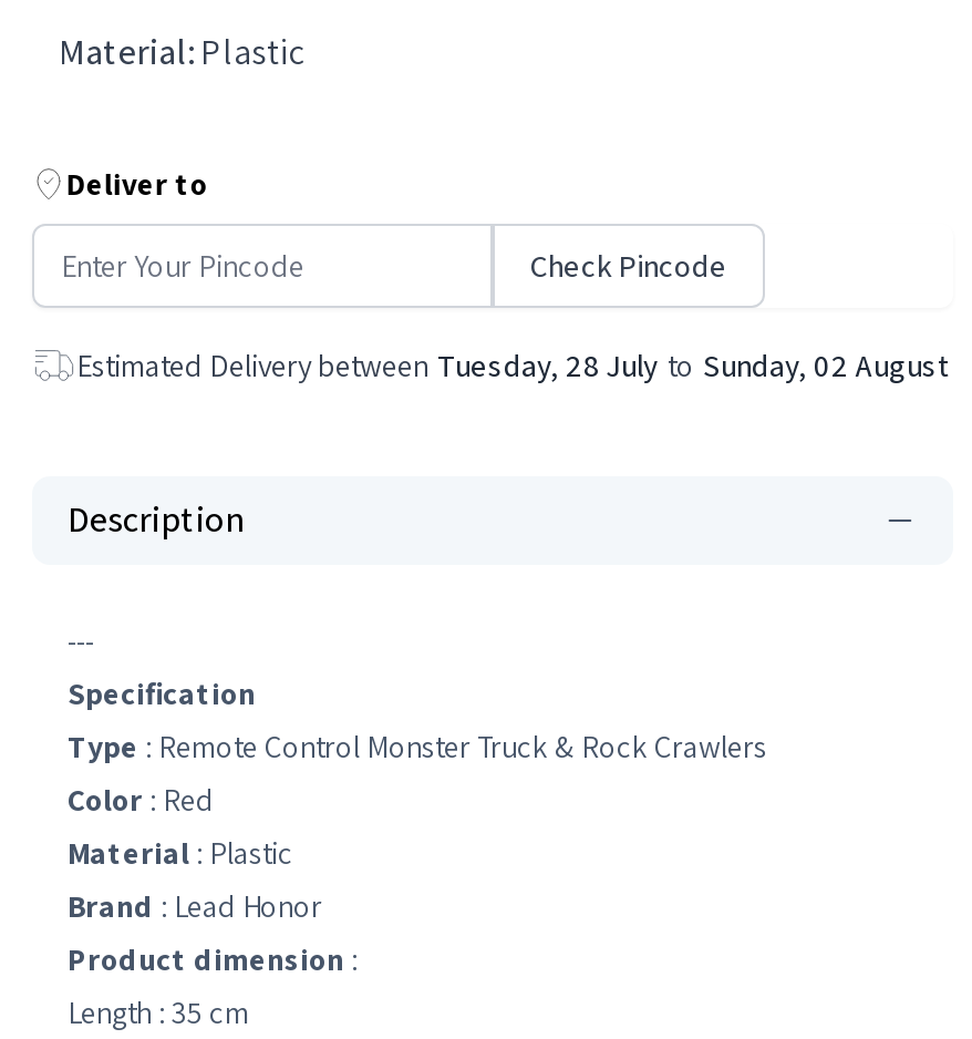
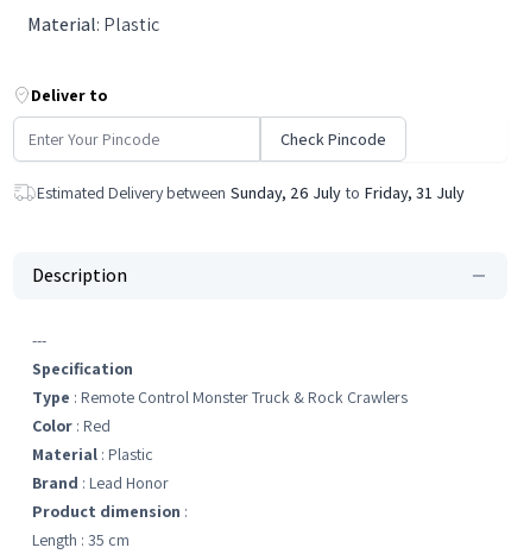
[76,346,949,385] Estimated Delivery between Tuesday, 28 July to Sunday, 02 August -> [37,182,465,203] Estimated Delivery between Sunday, 26 July to Friday, 31 July

